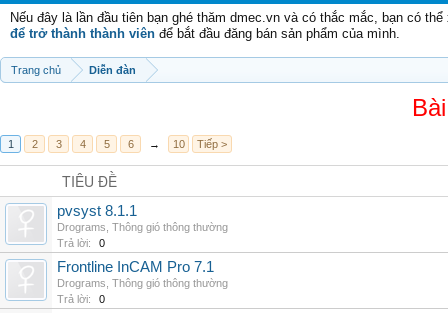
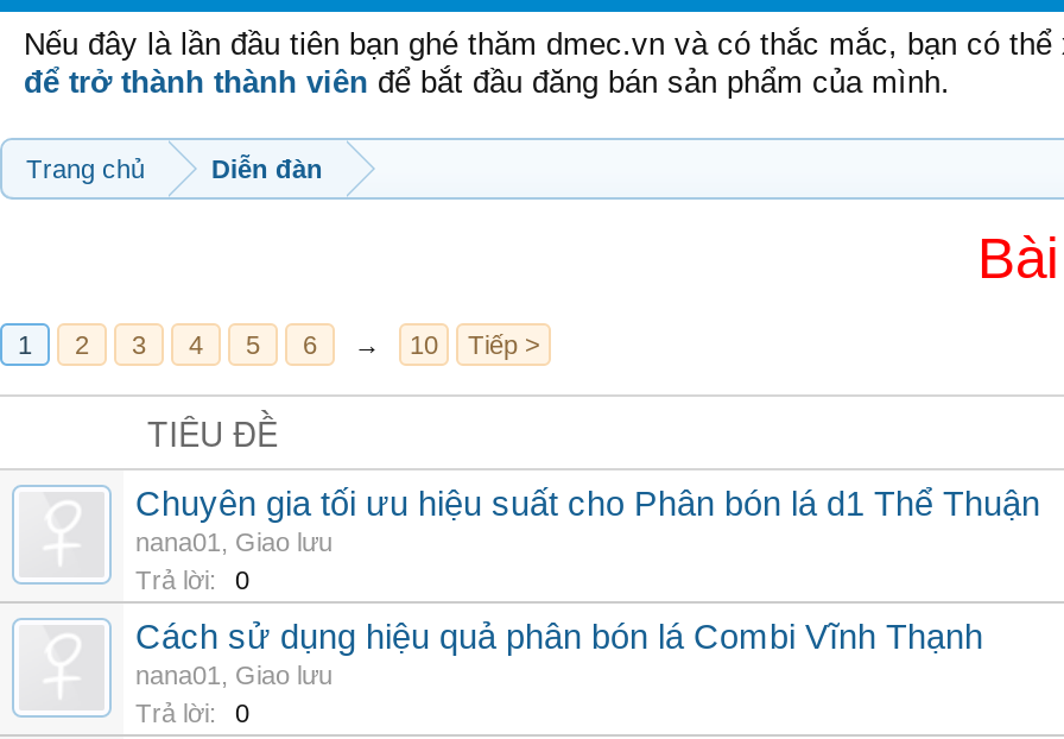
[57,203,228,233] pvsyst 8.1.1 | Drograms, Thông gió thông thường -> [135,485,1040,556] Chuyên gia tối ưu hiệu suất cho Phân bón lá d1 Thể Thuận | nana01, Giao lưu
[57,259,228,289] Frontline InCAM Pro 7.1 | Drograms, Thông gió thông thường -> [135,618,983,689] Cách sử dụng hiệu quả phân bón lá Combi Vĩnh Thạnh | nana01, Giao lưu

